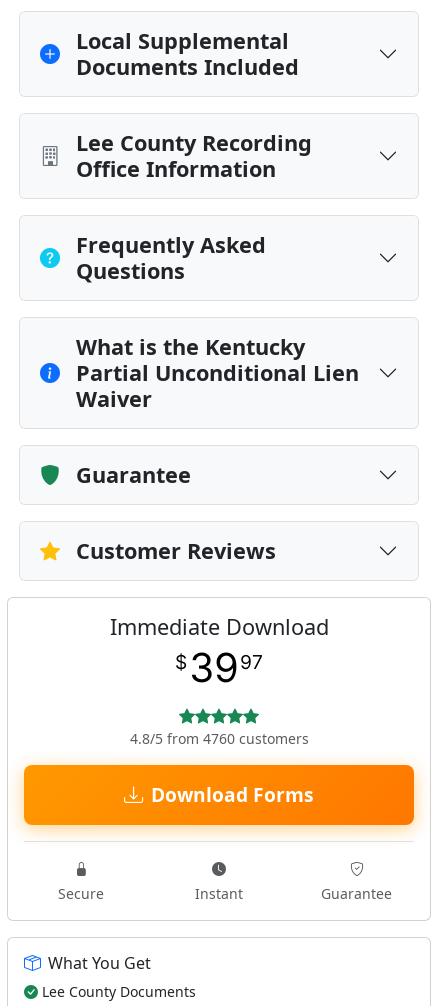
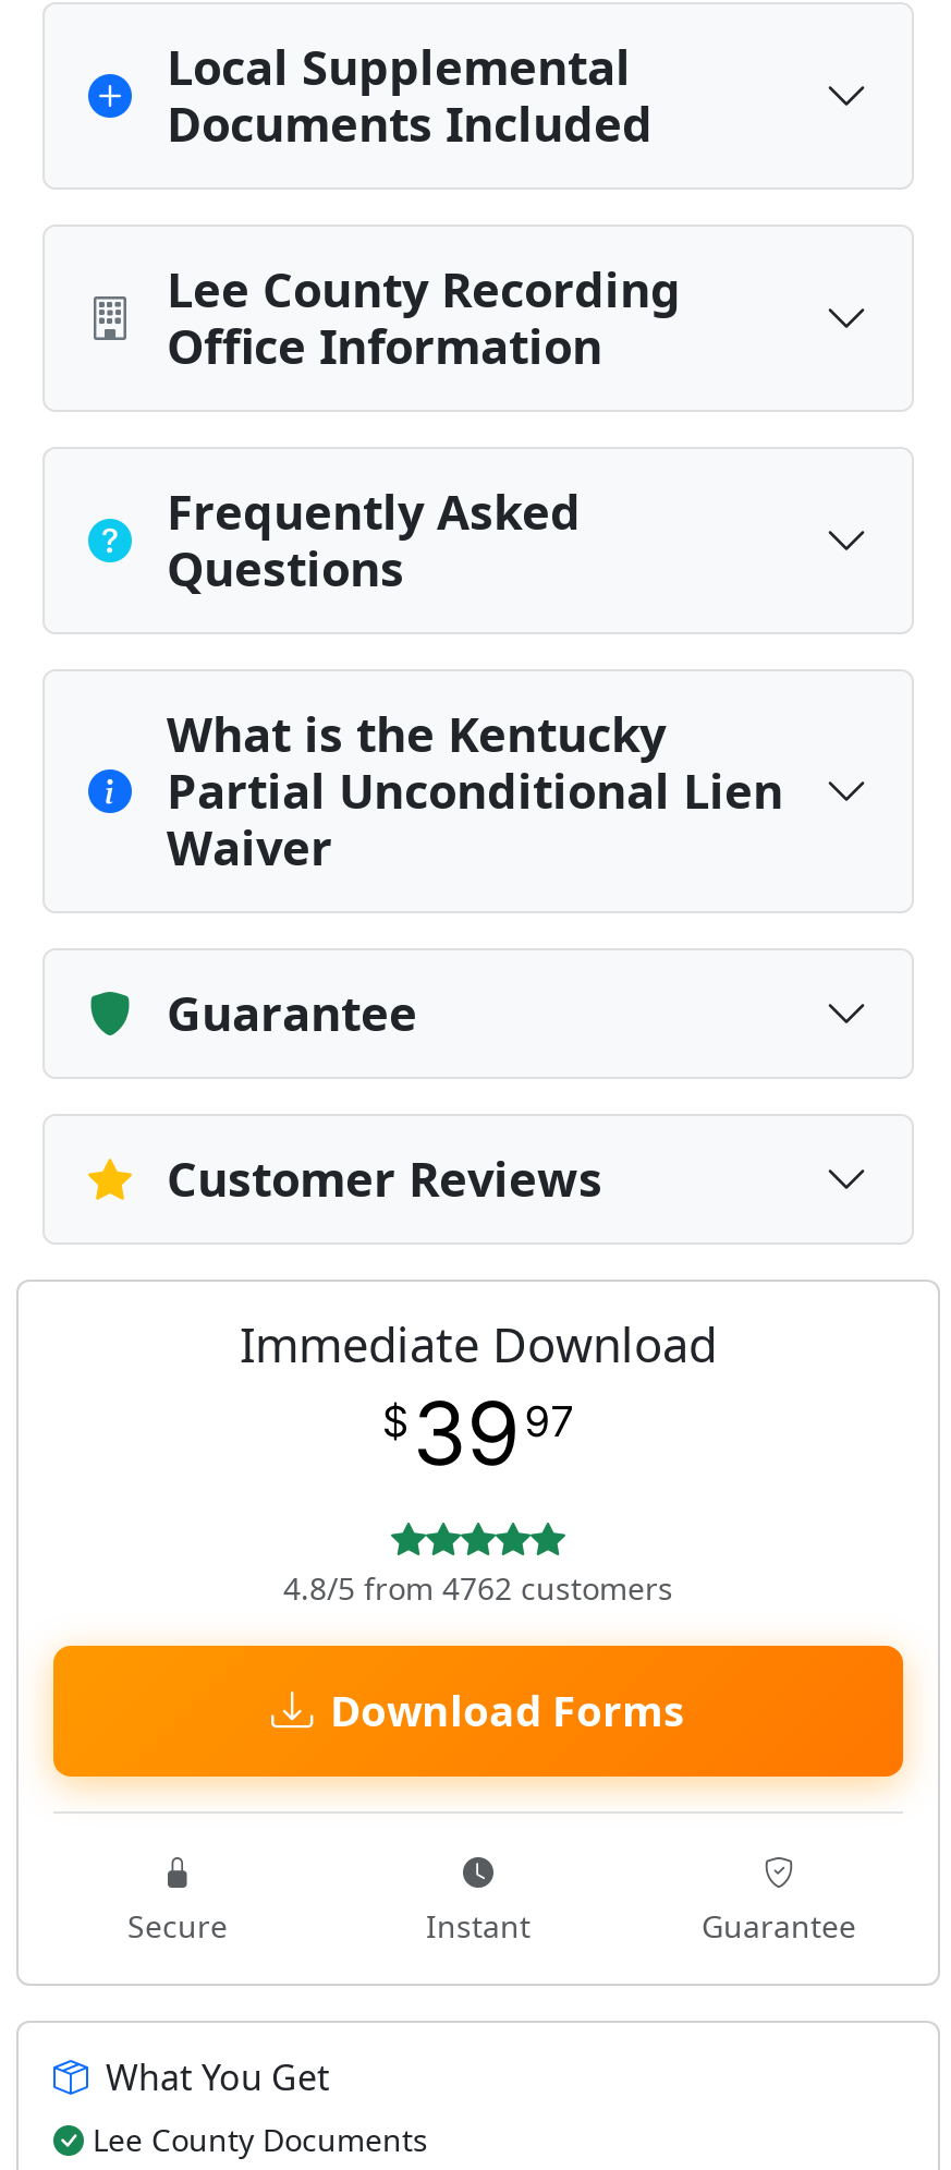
[129,729,308,748] 4.8/5 from 4760 customers -> [283,1567,673,1609] 4.8/5 from 4762 customers

